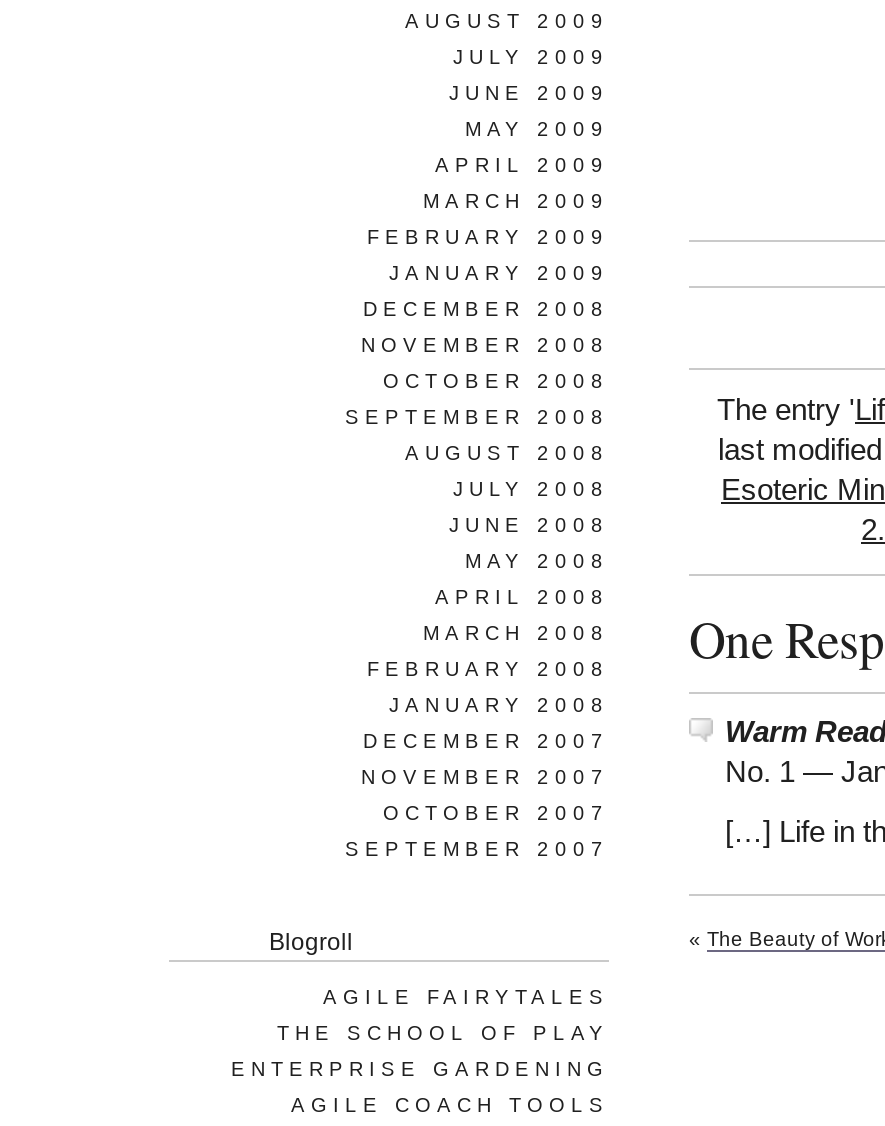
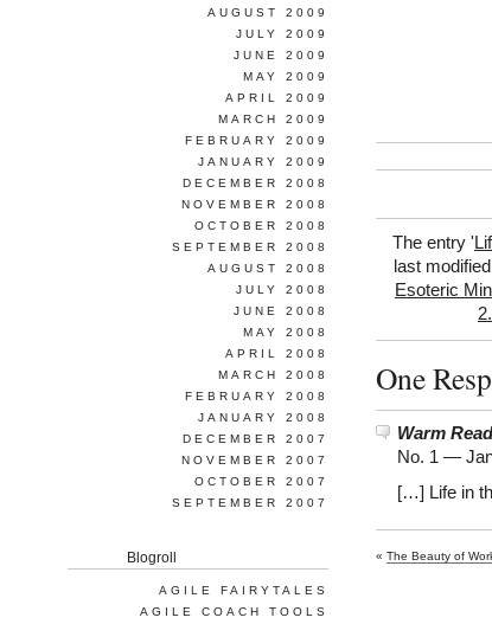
[231,1022,609,1080] THE SCHOOL OF PLAY | ENTERPRISE GARDENING -> none

